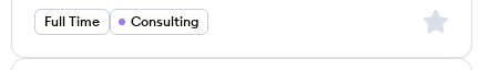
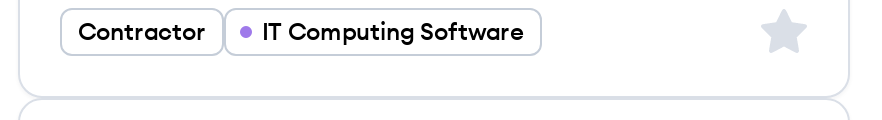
[44,13,198,30] Full Time | Consulting -> [78,16,524,46] Contractor | IT Computing Software

